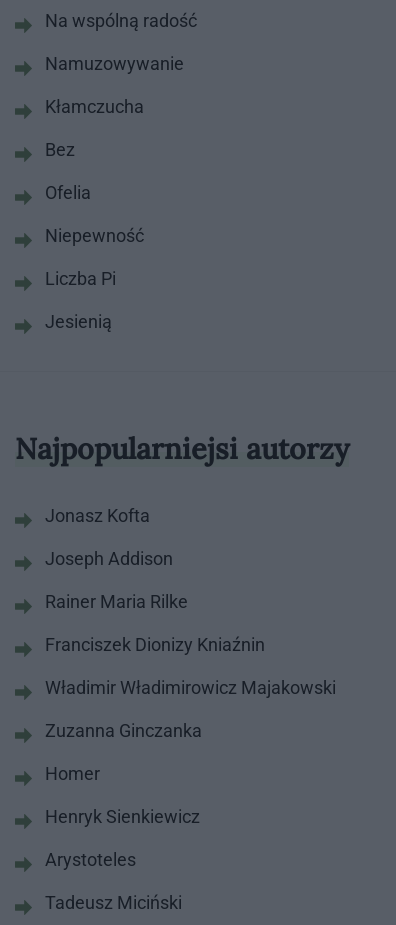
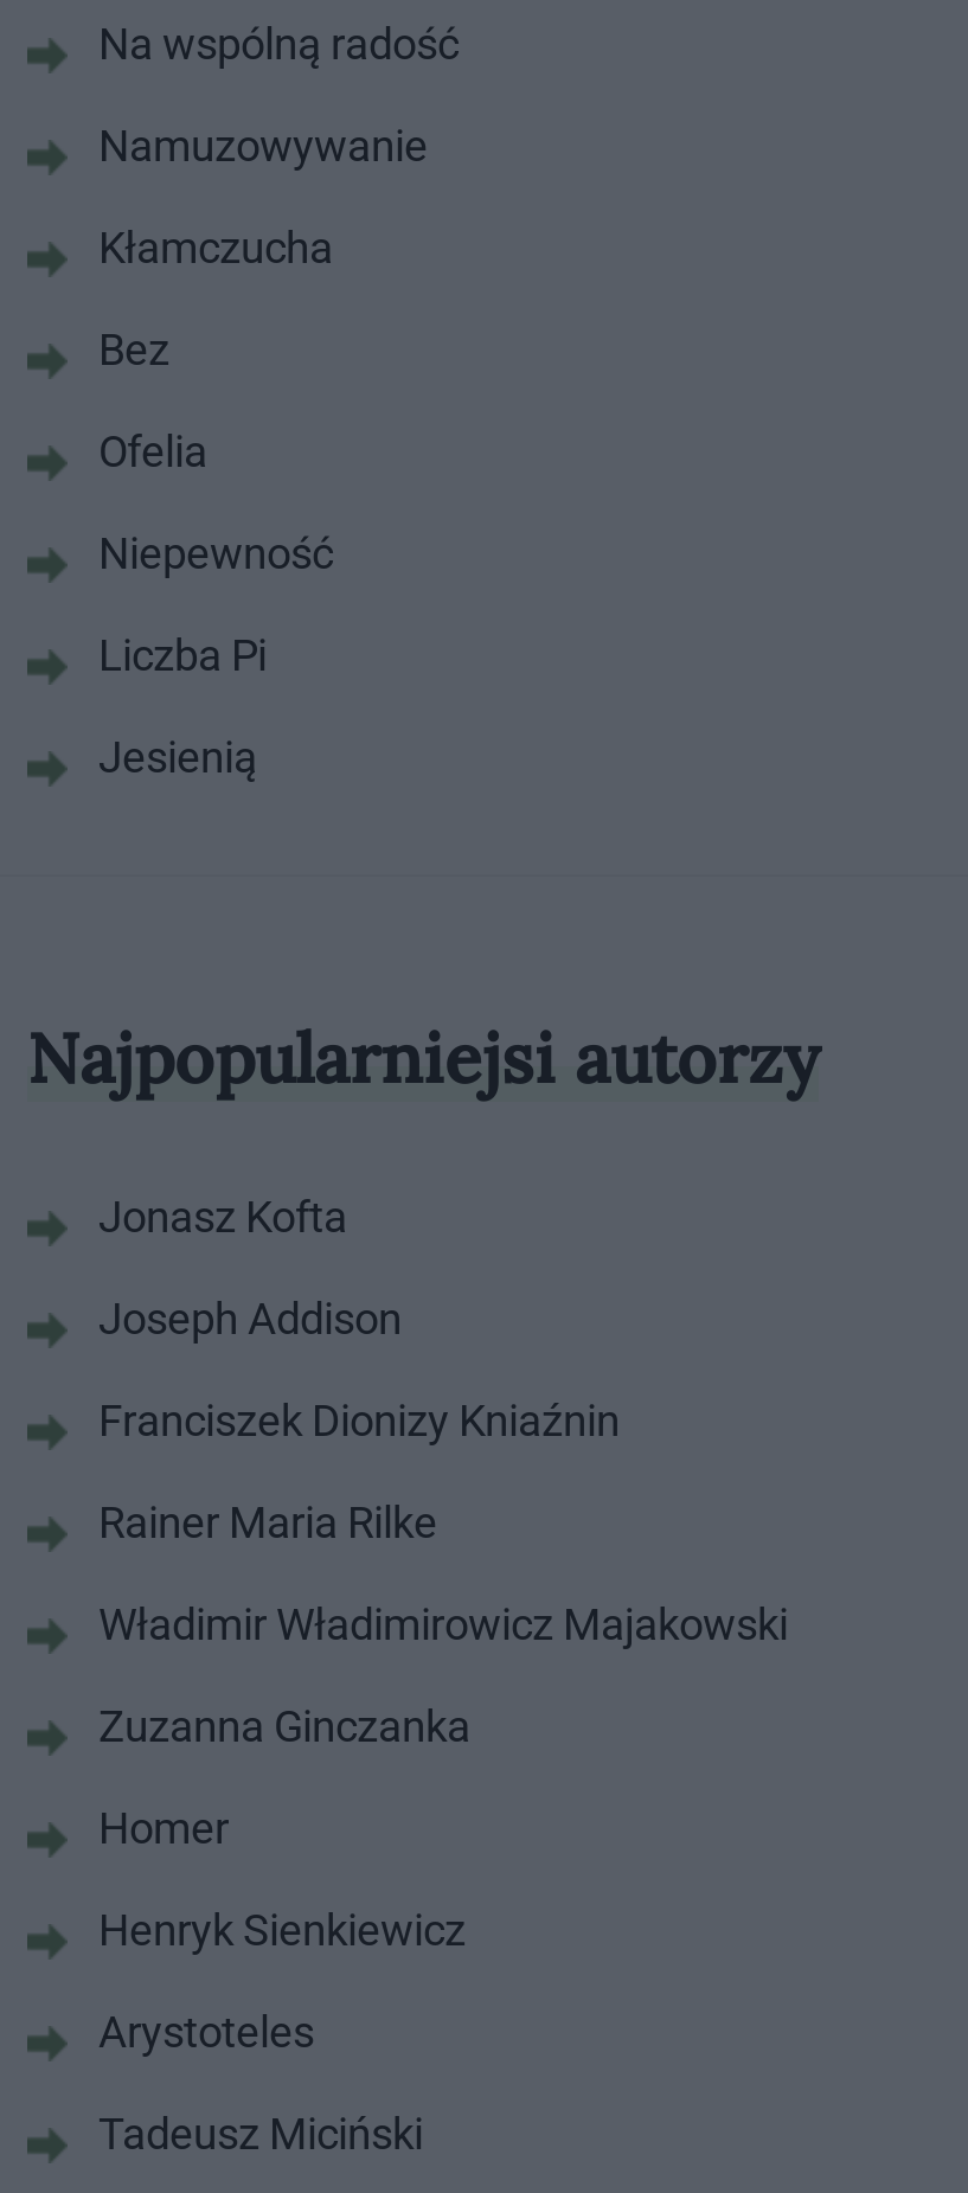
moved [45,591,188,612] -> [98,1498,437,1547]: Rainer Maria Rilke
moved [45,634,265,655] -> [98,1396,620,1445]: Franciszek Dionizy Kniaźnin

